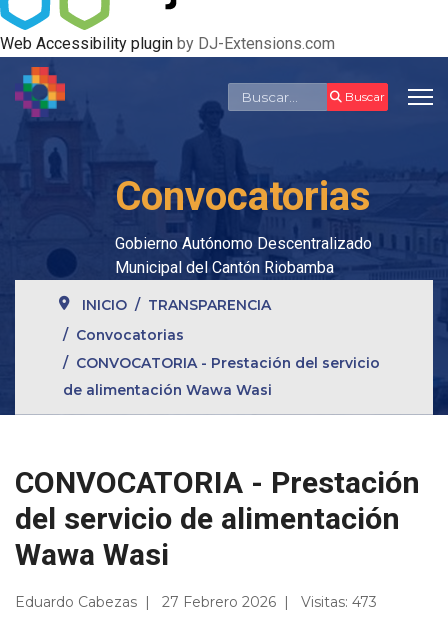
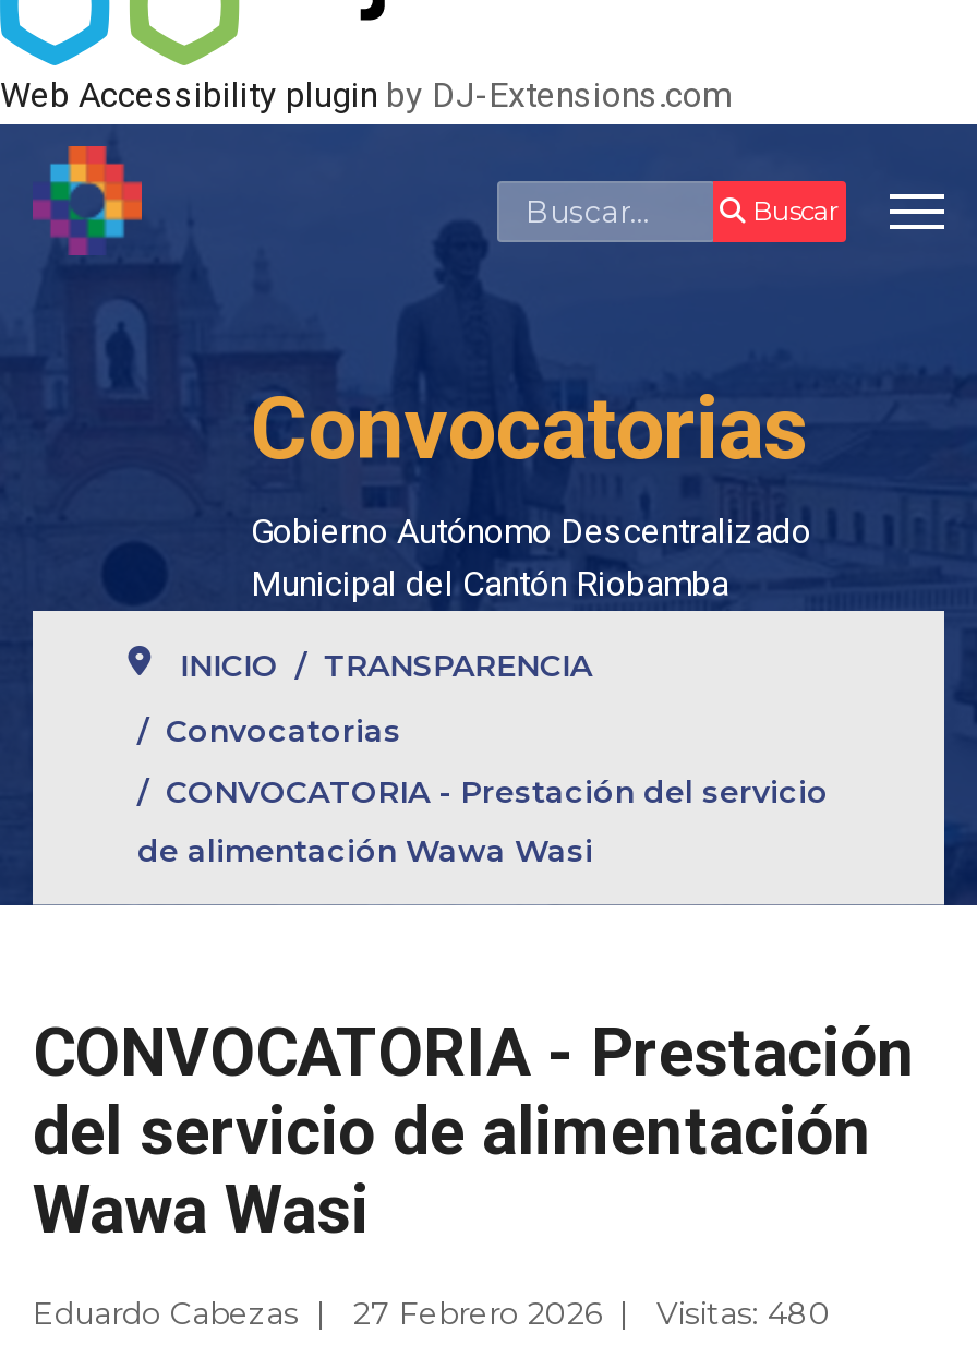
[15,593,377,611] Eduardo Cabezas 27 Febrero 2026 Visitas: 473 -> [33,1293,831,1333] Eduardo Cabezas 27 Febrero 2026 Visitas: 480

